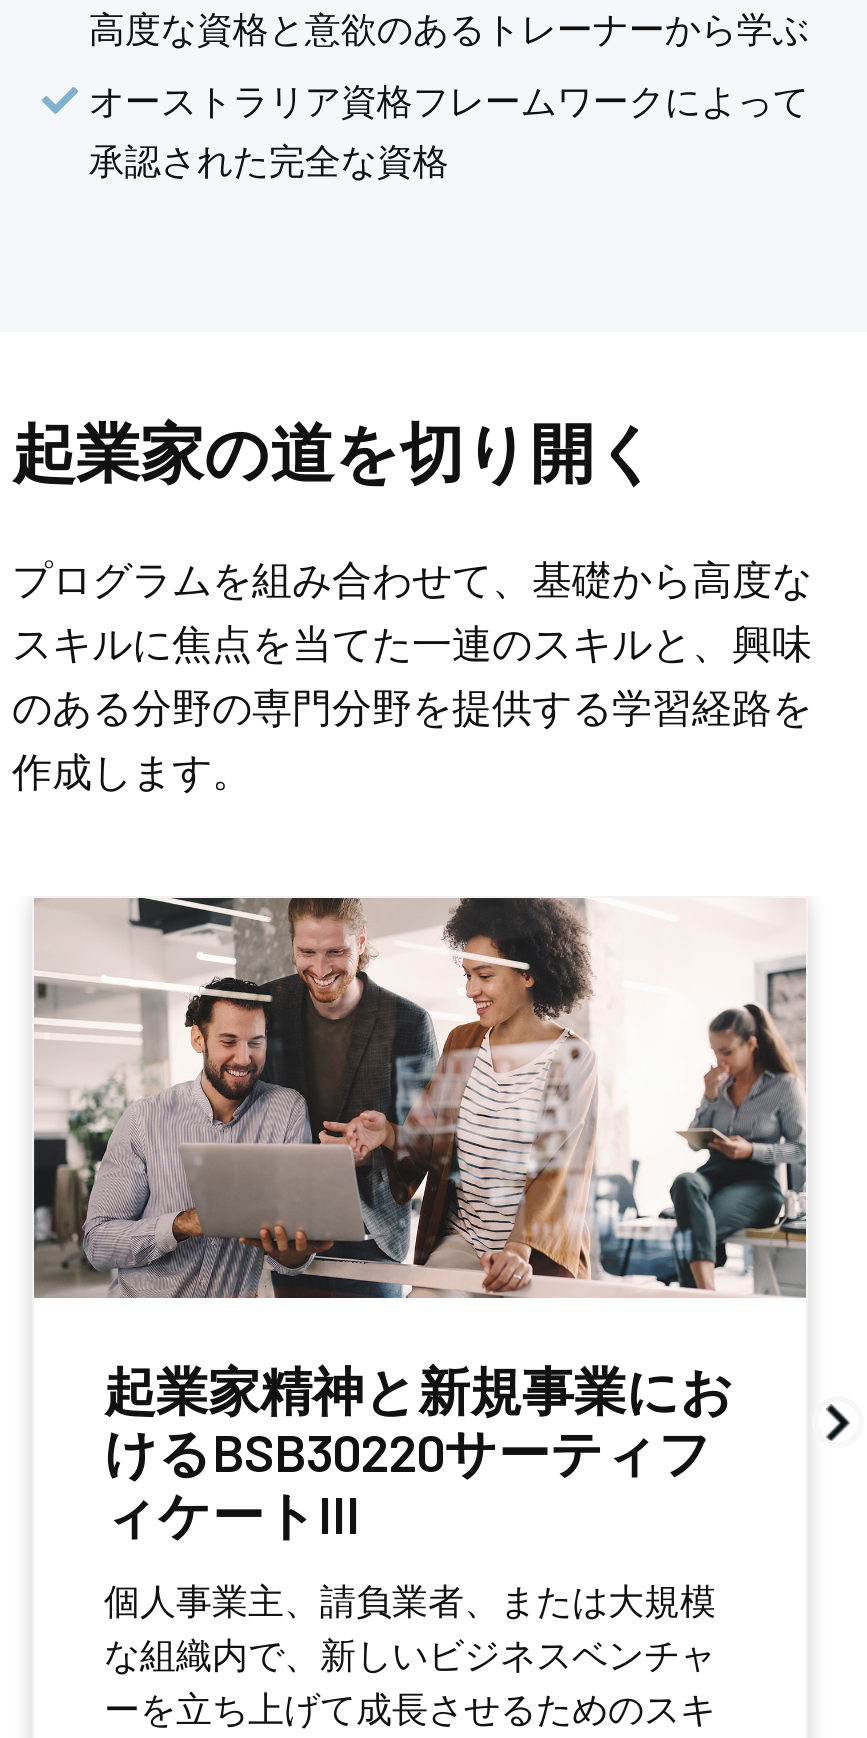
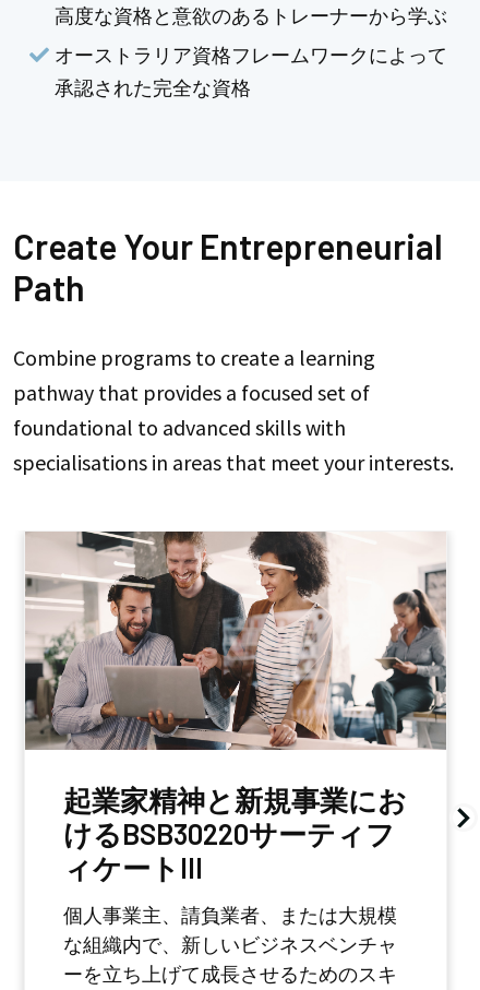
[12,412,660,488] 起業家の道を切り開く -> [13,225,443,308] Create Your Entrepreneurial | Path
[12,554,812,796] プログラムを組み合わせて、基礎から高度な | スキルに焦点を当てた一連のスキルと、興味 | のある分野の専門分野を提供する学習経路を | 作成します。 -> [13,344,454,476] Combine programs to create a learning | pathway that provides a focused set of | foundational to advanced skills with | specialisations in areas that meet your interests.

